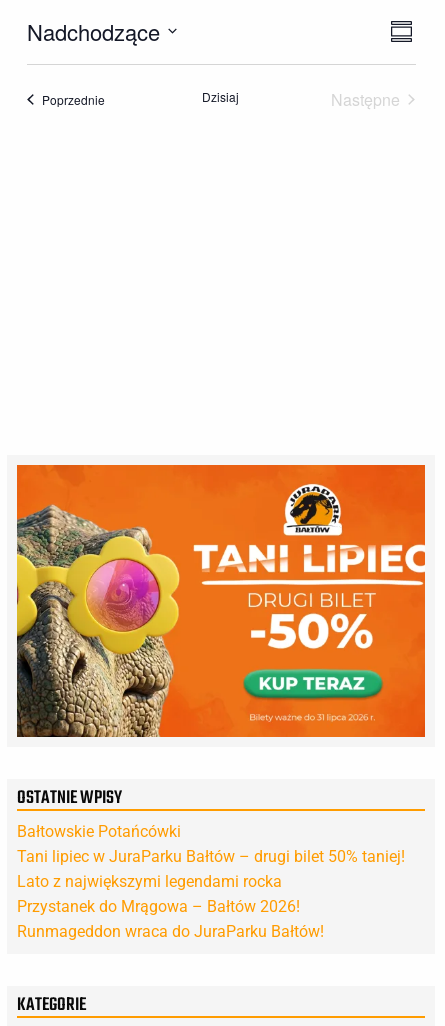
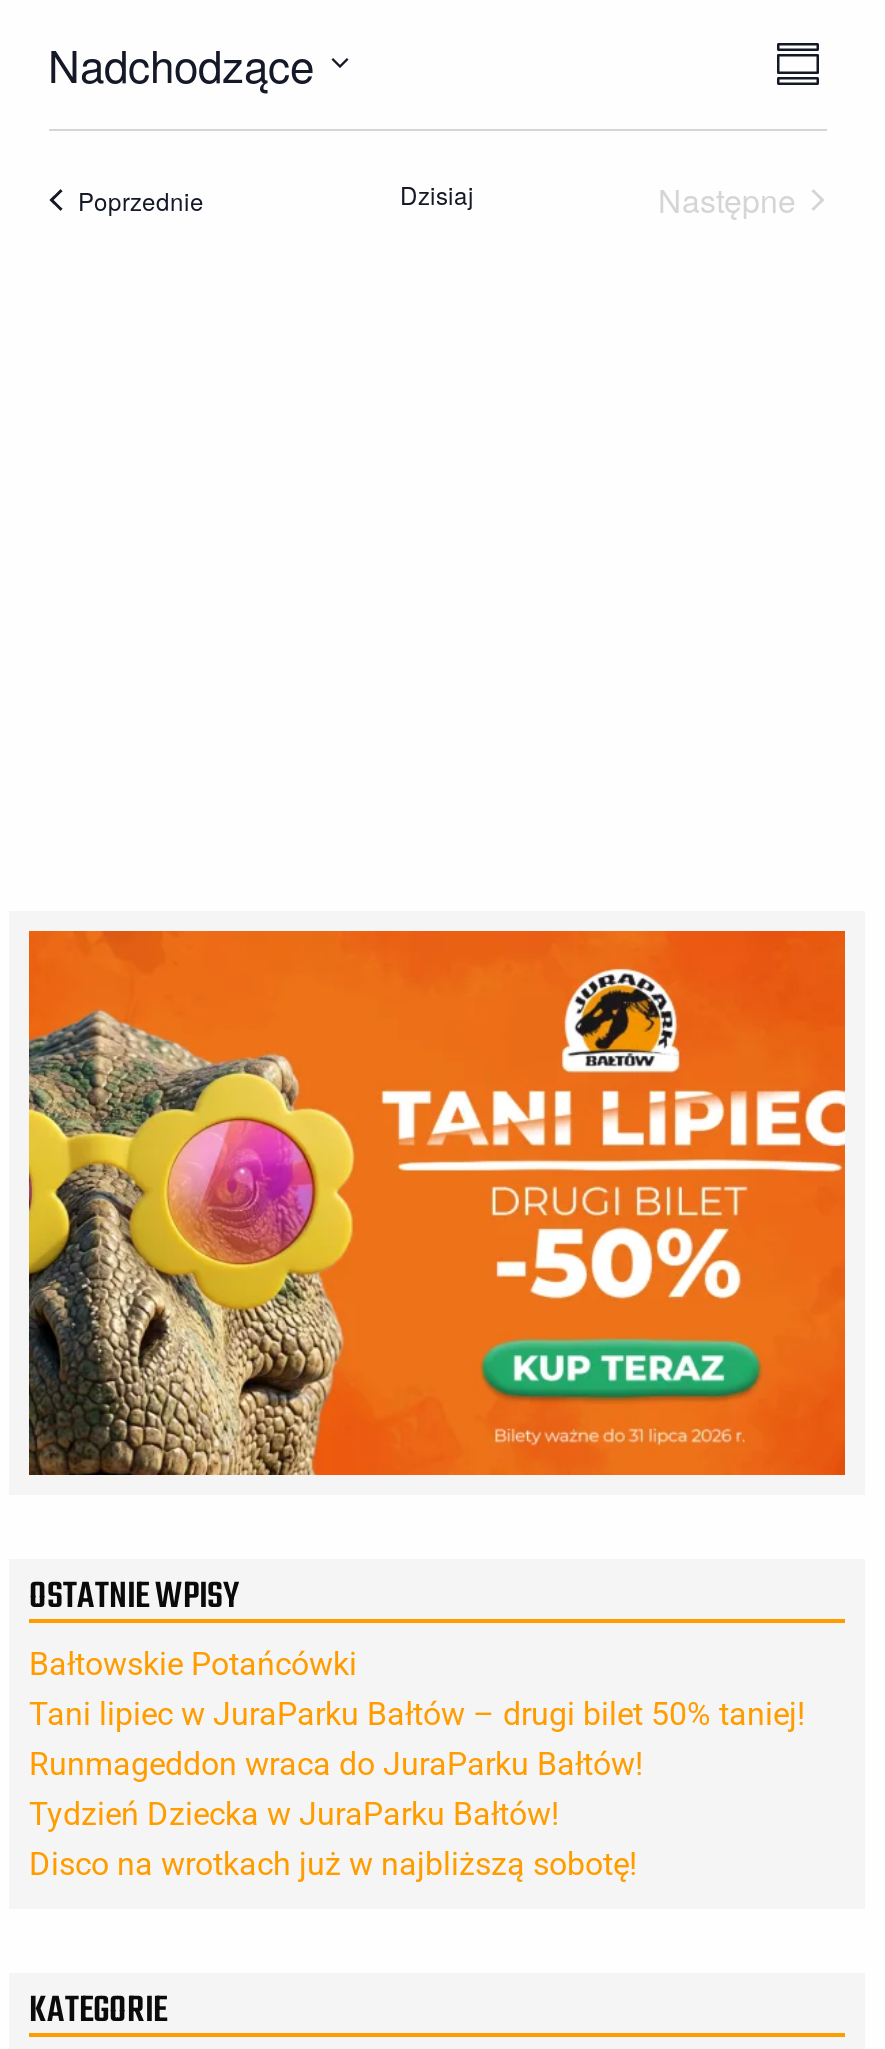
[17,871,300,915] Lato z największymi legendami rocka | Przystanek do Mrągowa – Bałtów 2026! -> none
moved [17,921,324,940] -> [29,1744,643,1782]: Runmageddon wraca do JuraParku Bałtów!
none -> [29,1794,637,1882] Tydzień Dziecka w JuraParku Bałtów! | Disco na wrotkach już w najbliższą sobotę!

